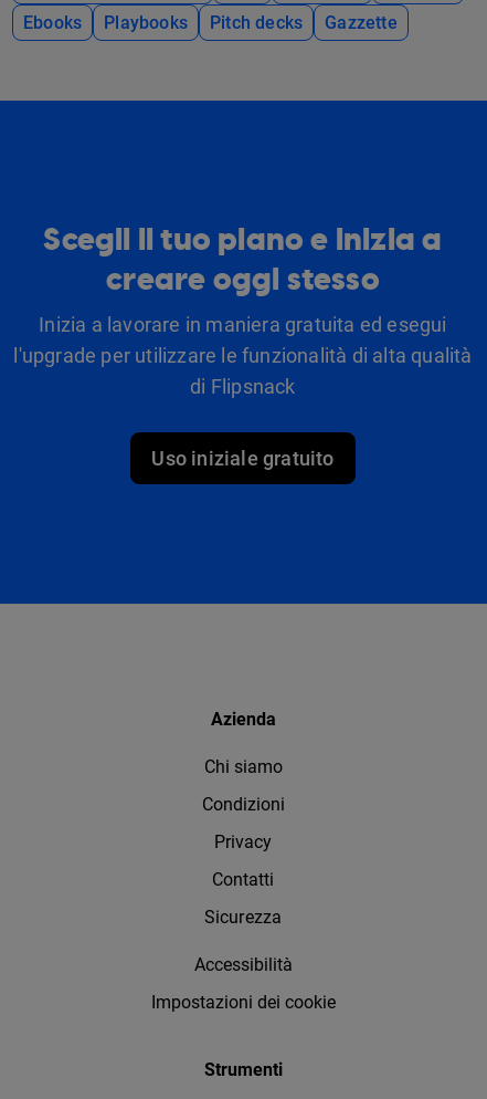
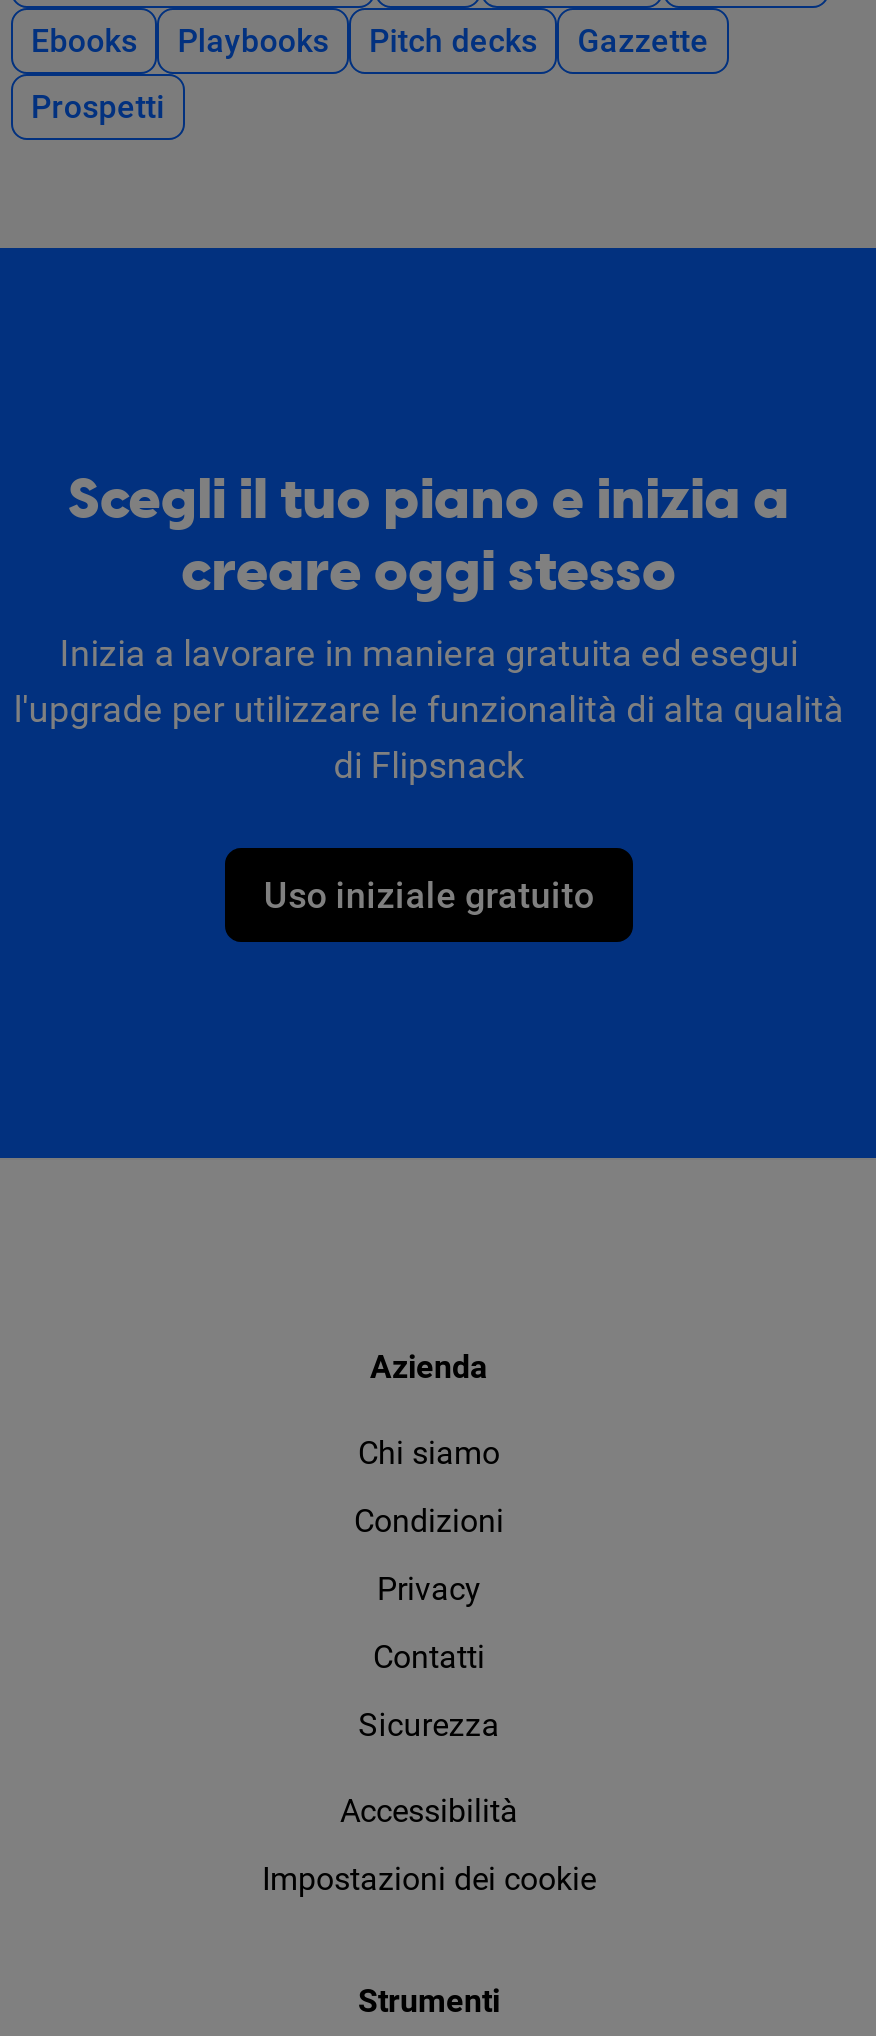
none -> [31,87,165,125] Prospetti

